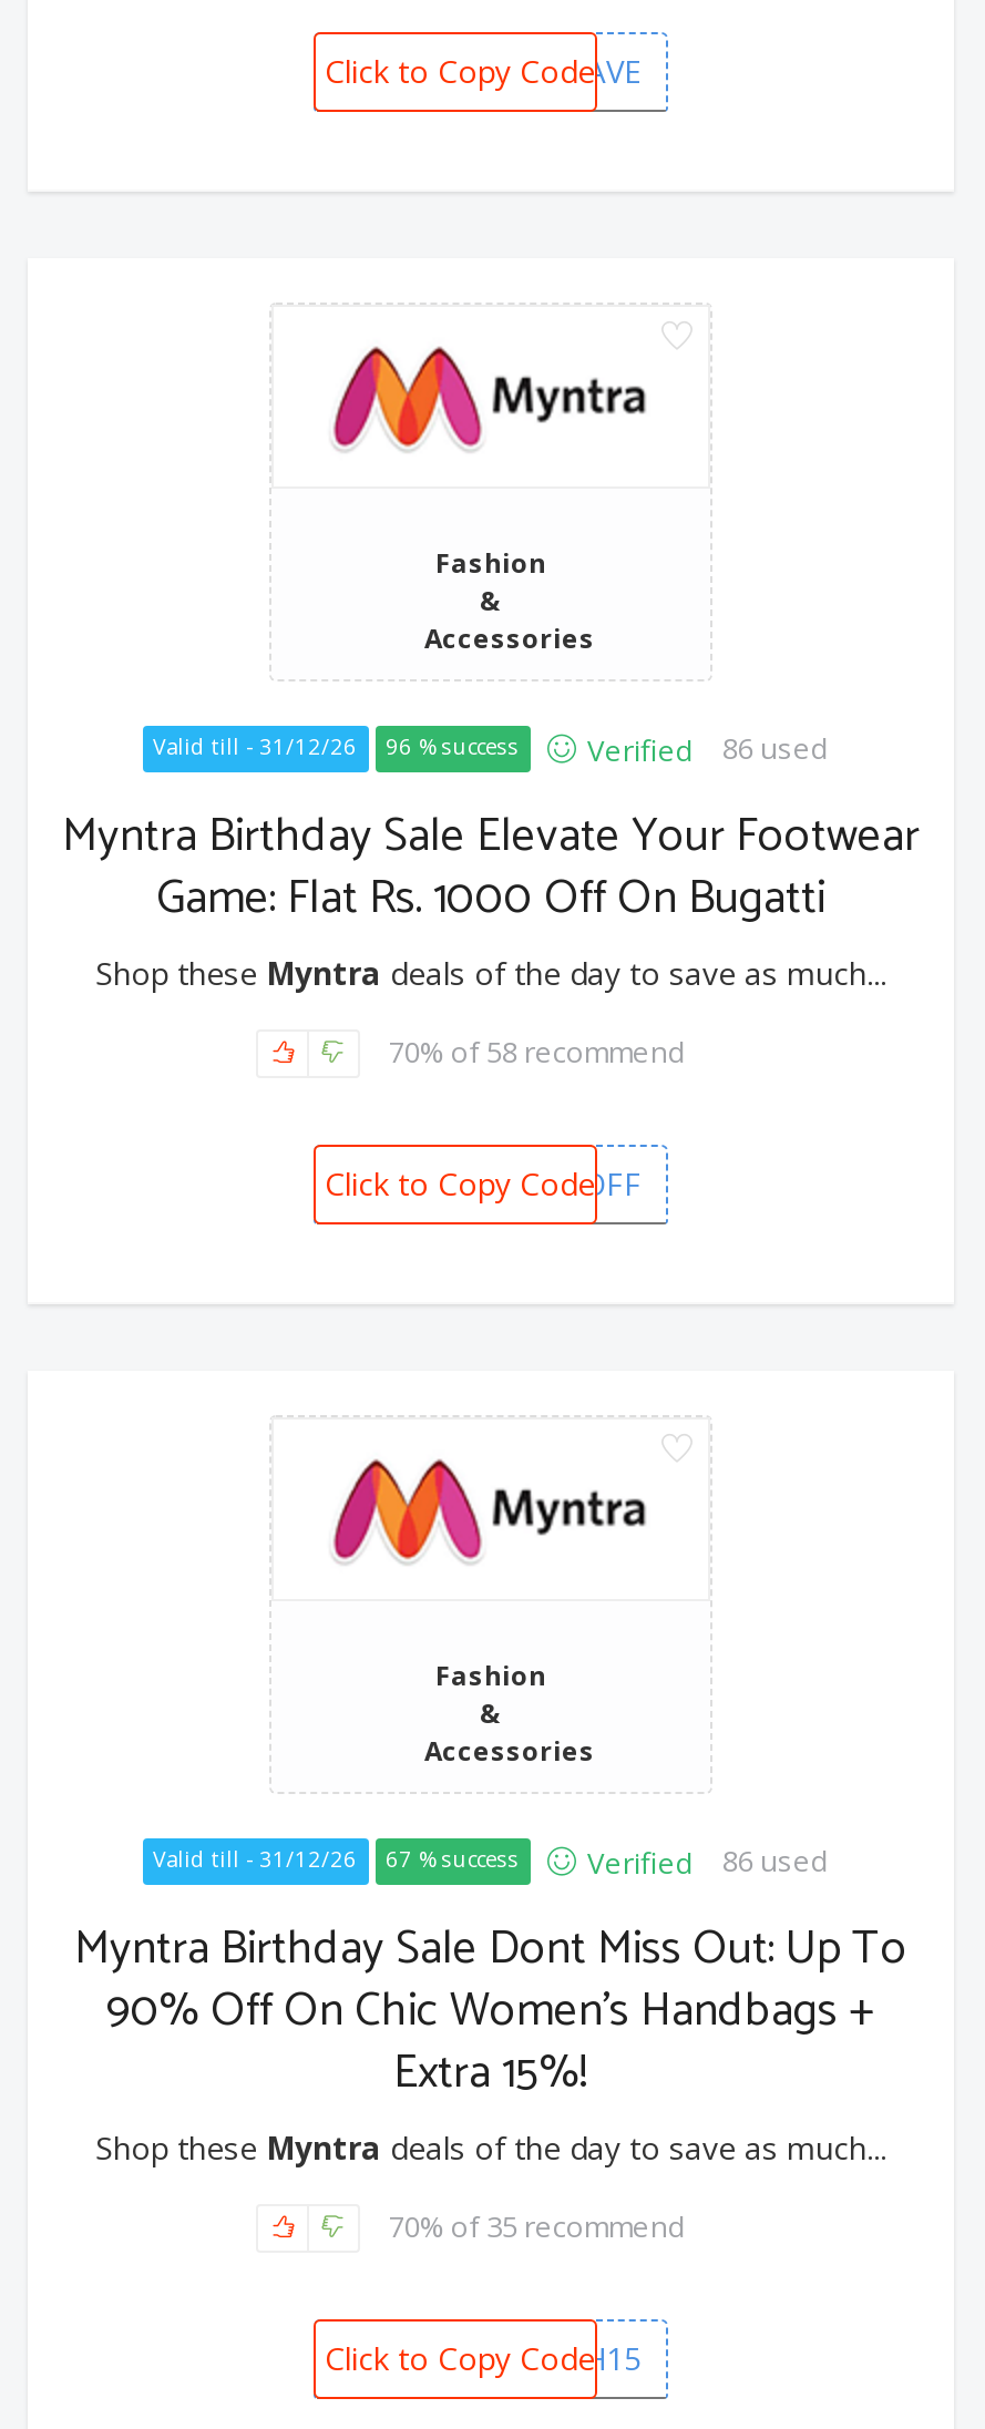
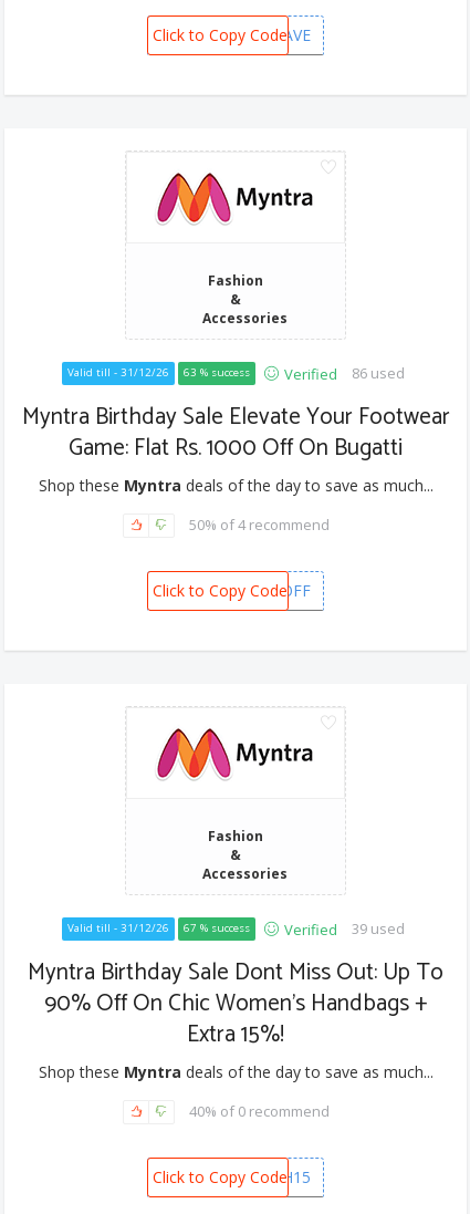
[153,732,519,761] Valid till - 31/12/26 96 % success -> [67,365,249,380] Valid till - 31/12/26 63 % success
[389,1033,686,1073] 70% of 58 recommend -> [189,515,329,535] 50% of 4 recommend
[587,1841,829,1883] Verified 86 used -> [284,919,404,940] Verified 39 used
[389,2207,686,2247] 70% of 35 recommend -> [189,1102,329,1122] 40% of 0 recommend

